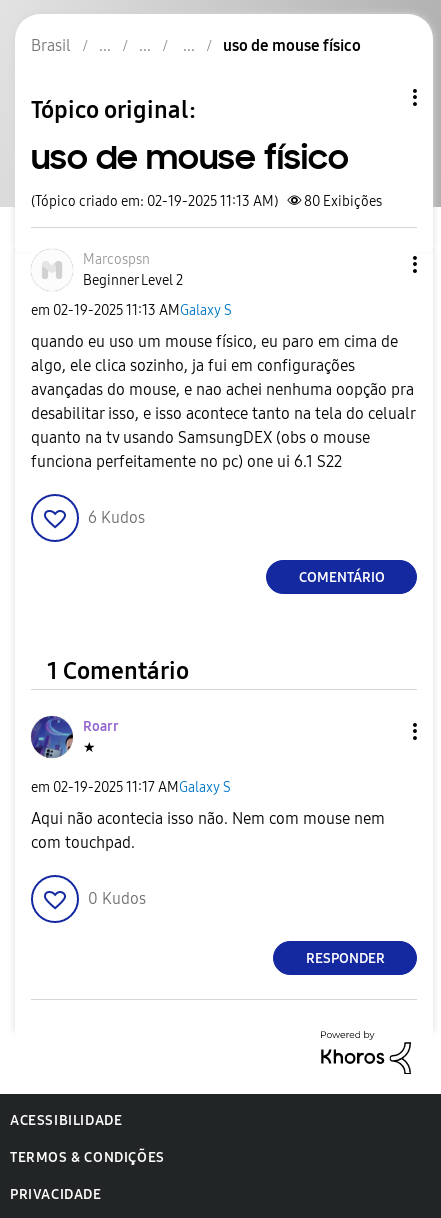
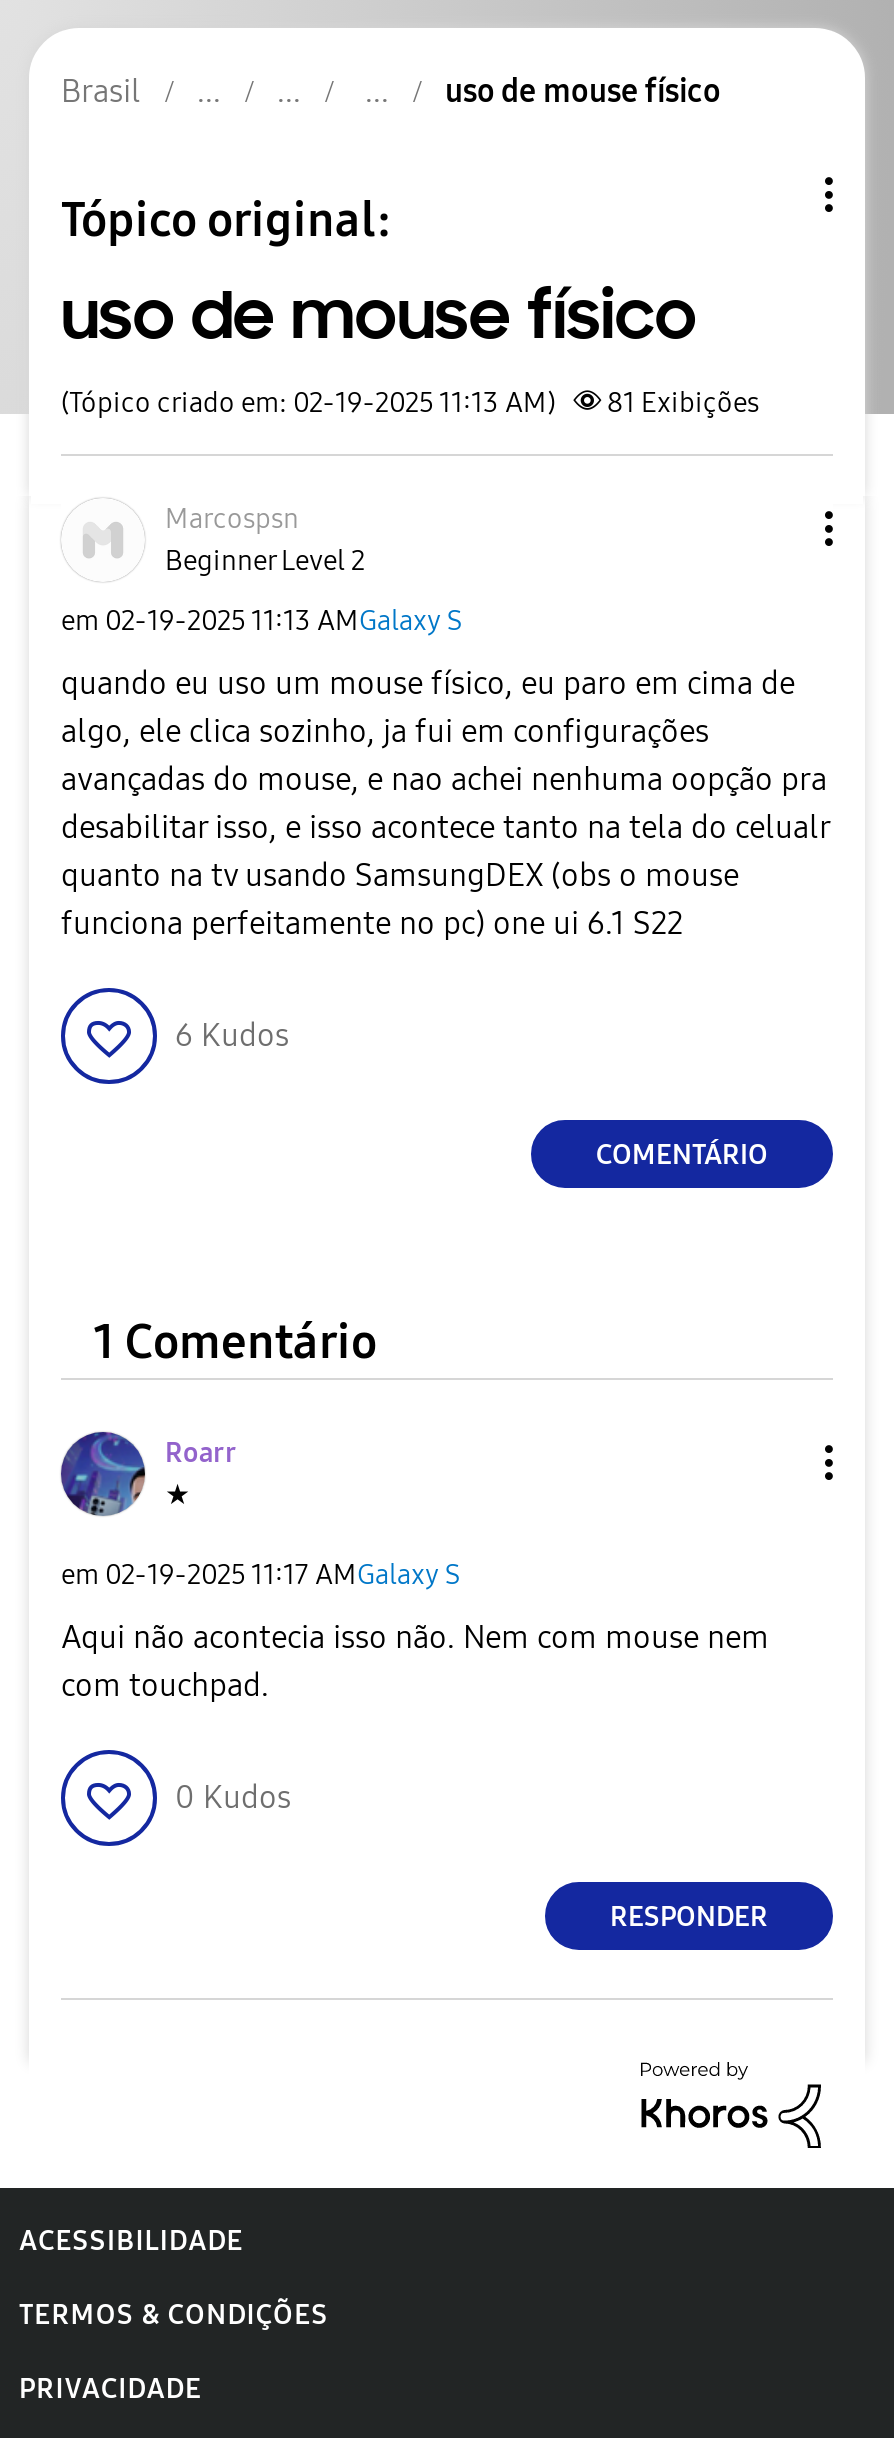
[31,193,382,210] (Tópico criado em: 02-19-2025 11:13 AM) 80 Exibições -> [61,386,759,420] (Tópico criado em: 02-19-2025 11:13 AM) 81 Exibições

